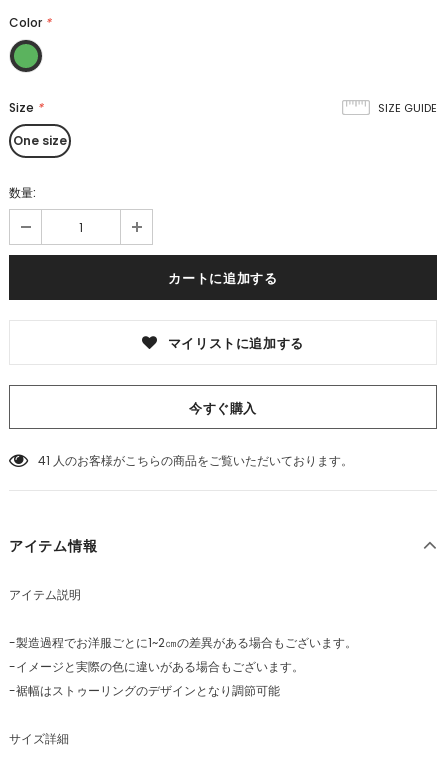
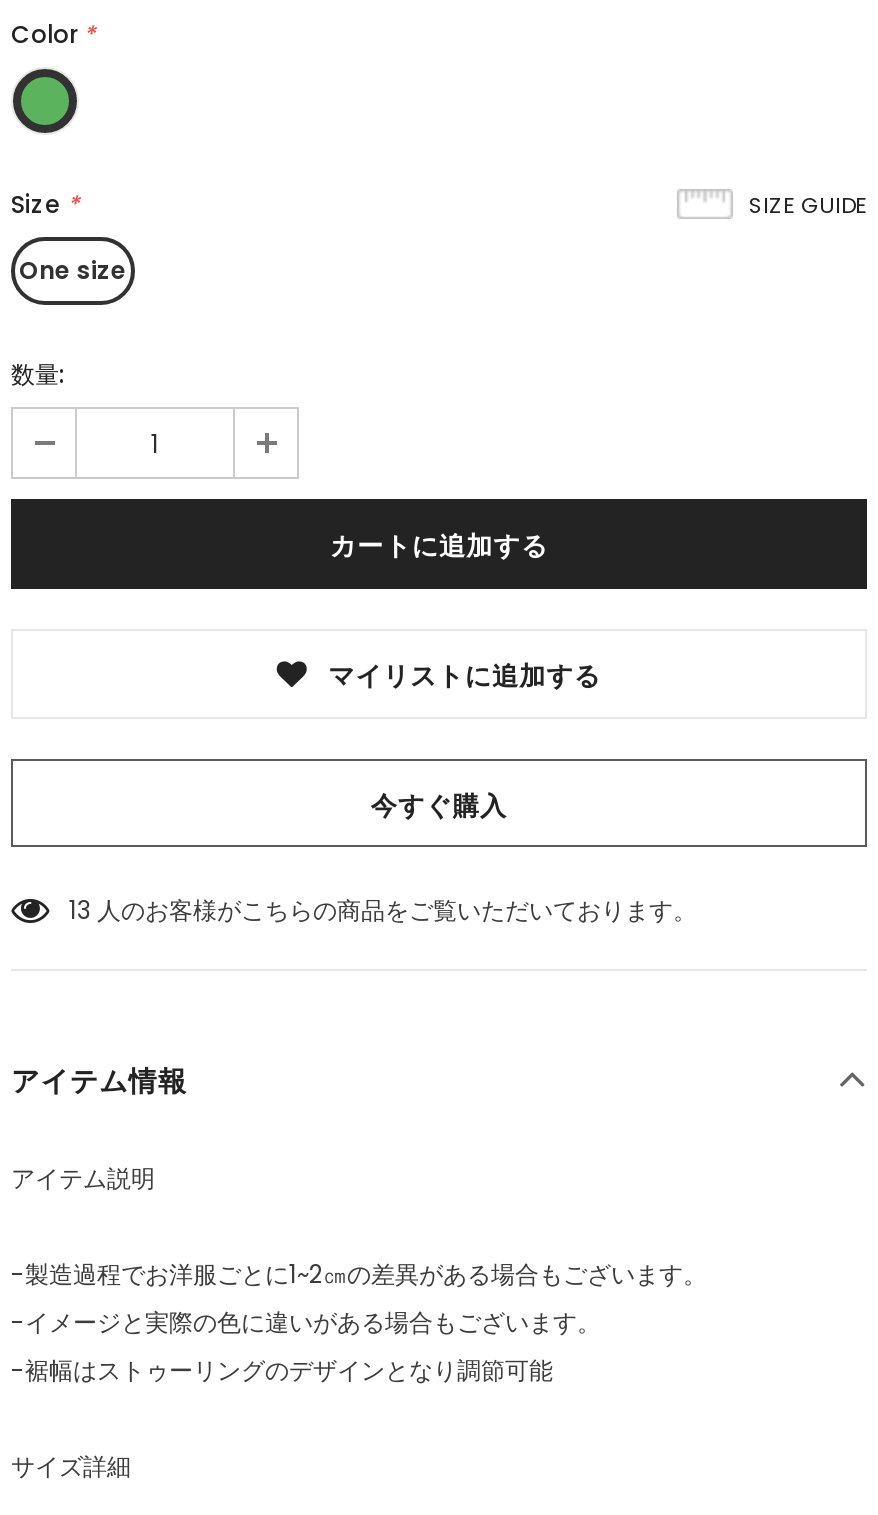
[38,452,353,469] 41 人のお客様がこちらの商品をご覧いただいております。 -> [69,893,697,927] 13 人のお客様がこちらの商品をご覧いただいております。

